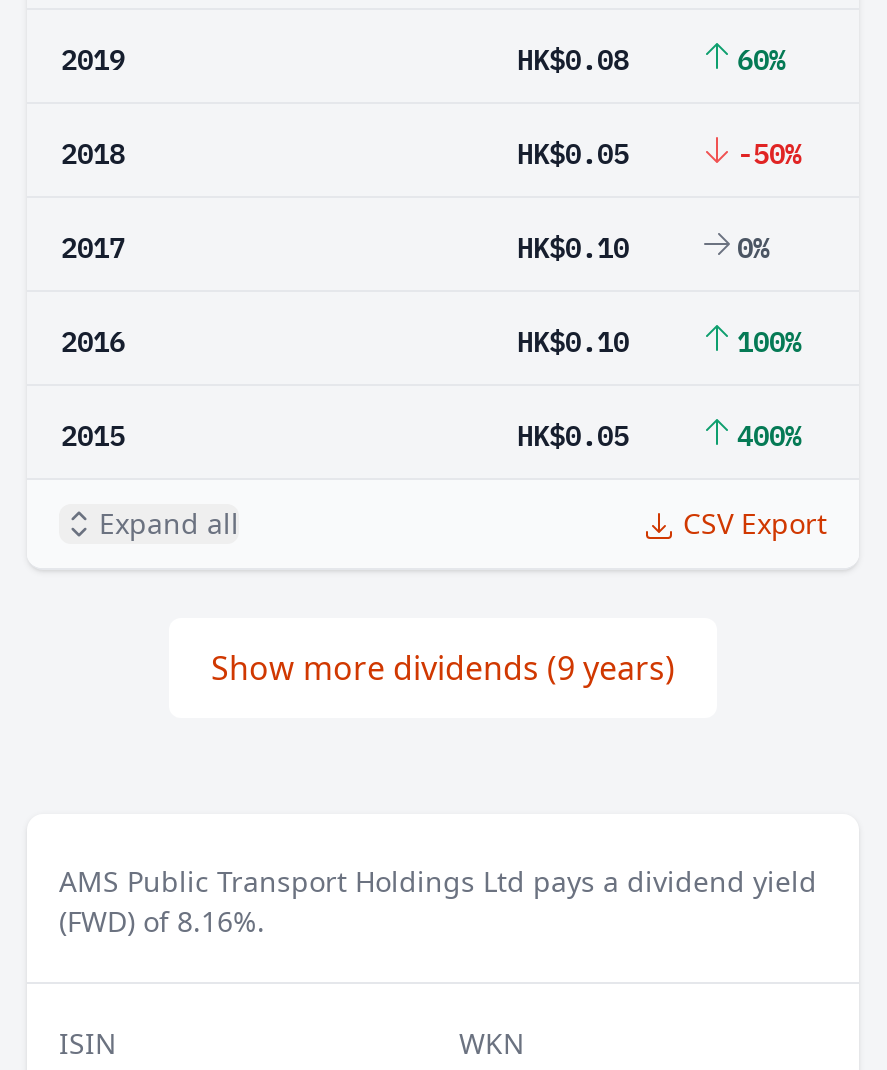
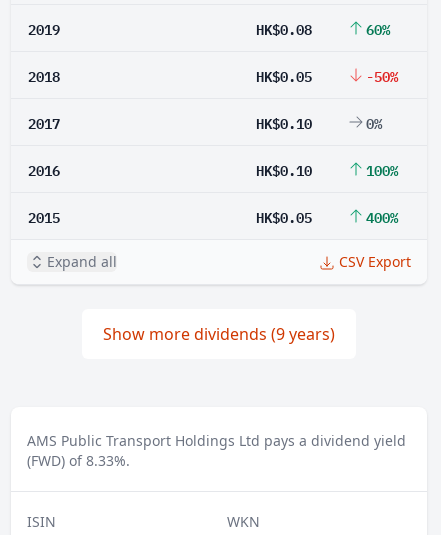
[59,902,265,940] (FWD) of 8.16%. -> [27,451,130,470] (FWD) of 8.33%.

